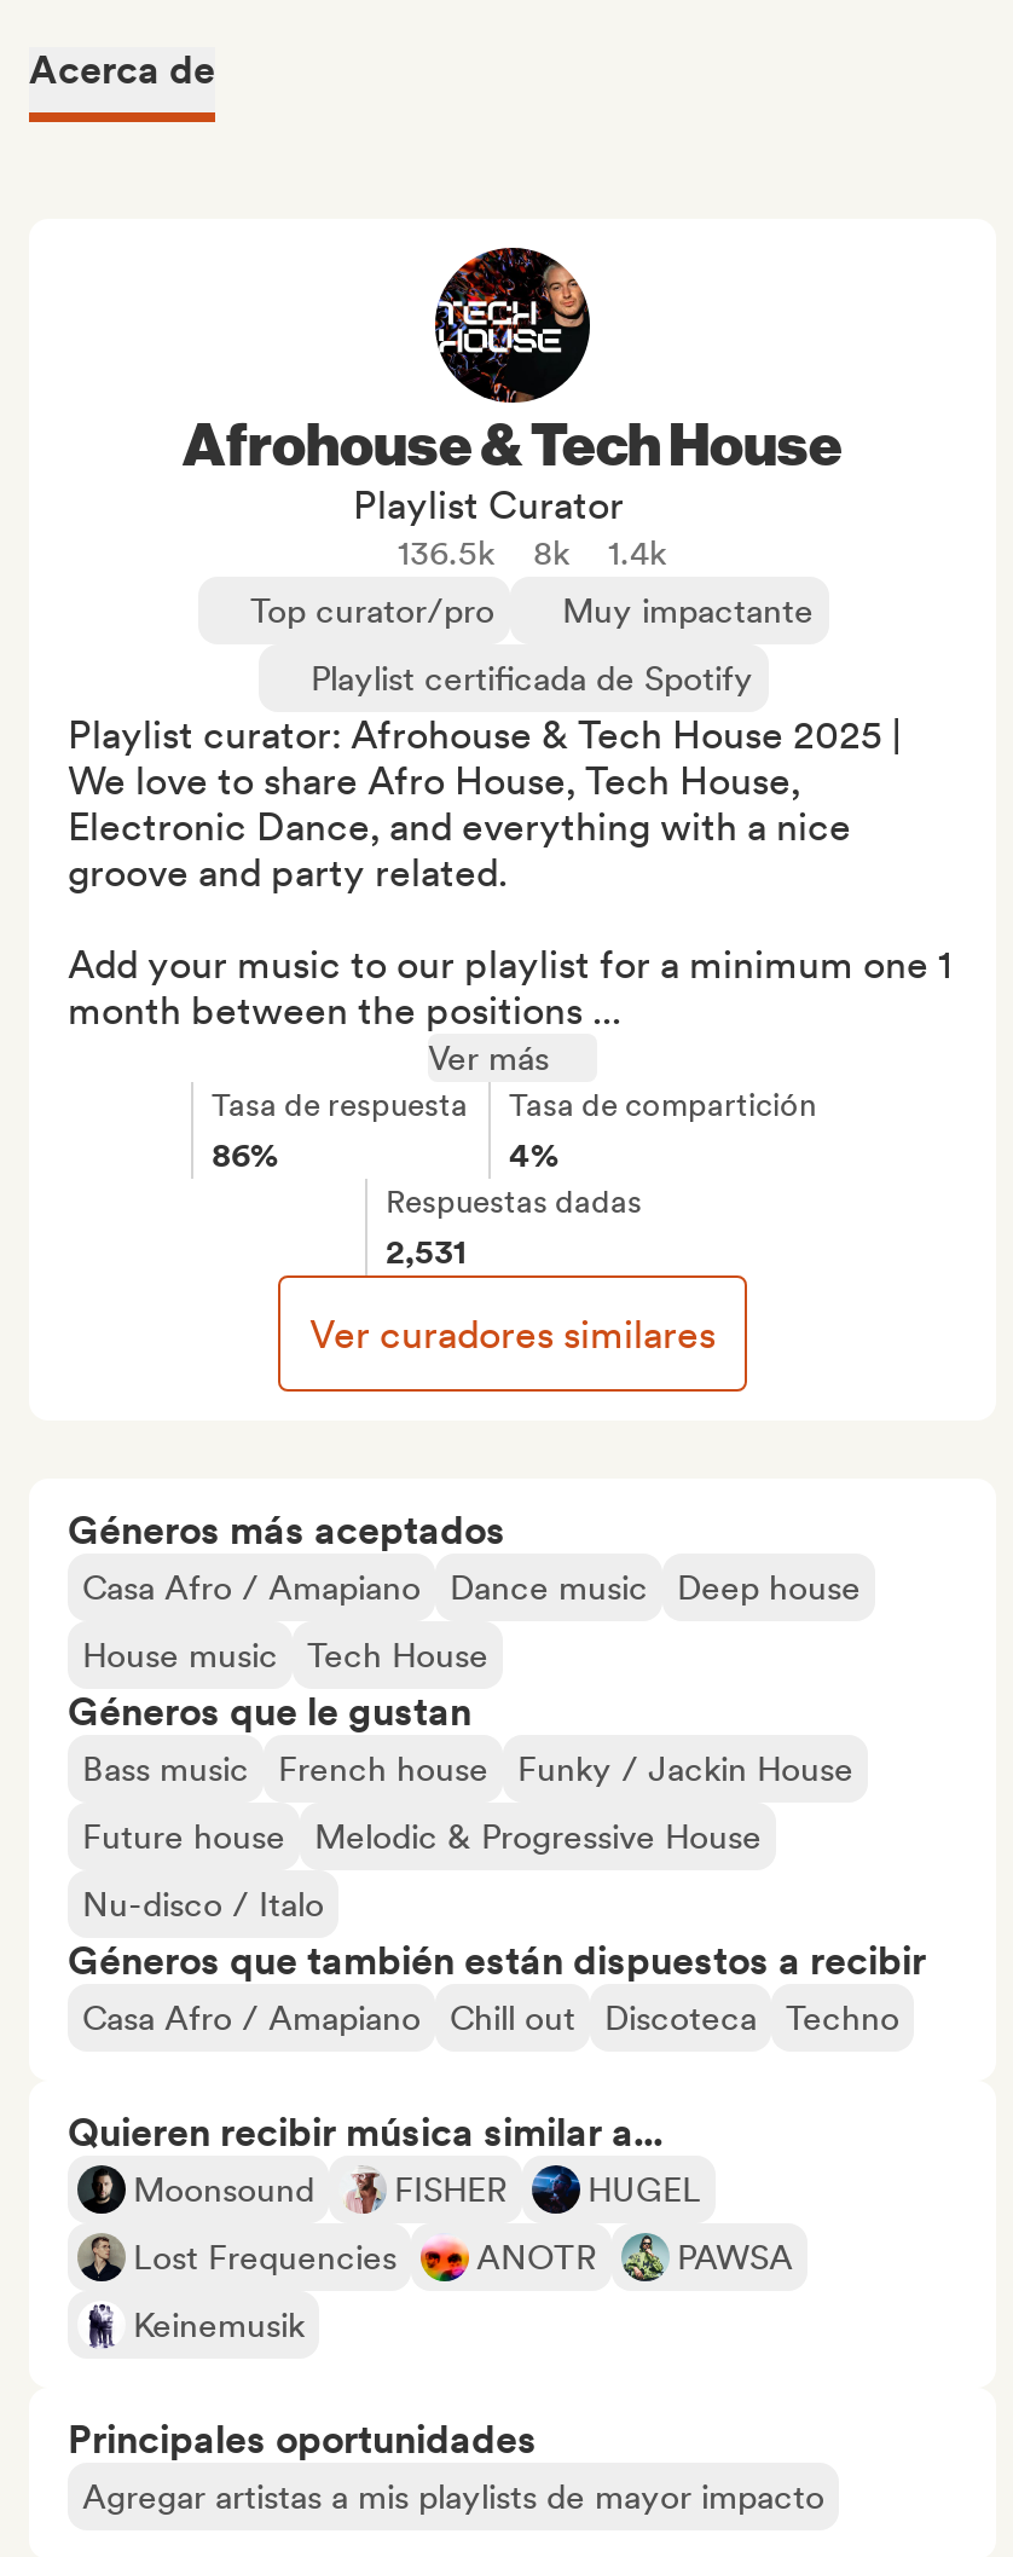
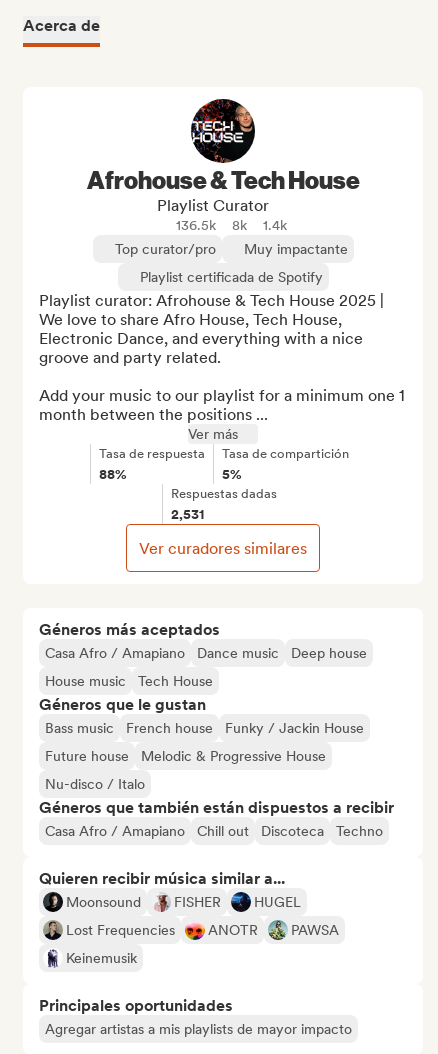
[212,1135,279,1174] 86% -> [98,466,126,482] 88%
[509,1135,560,1174] 4% -> [221,466,241,482] 5%

